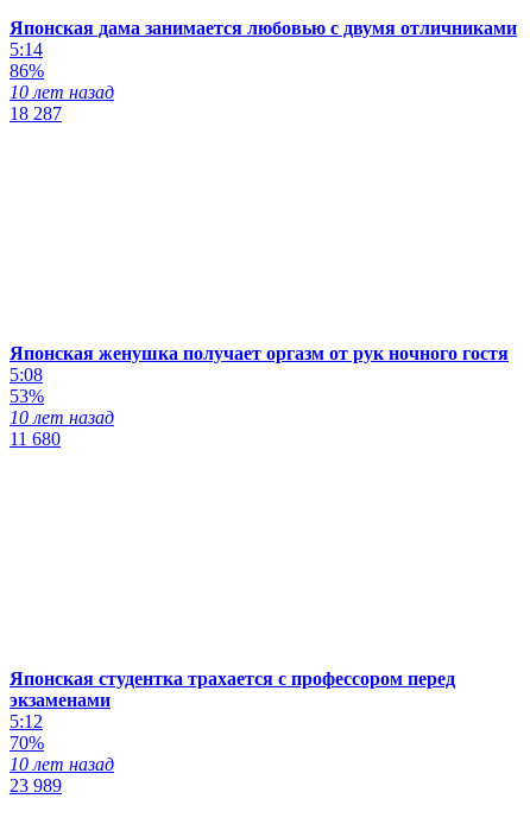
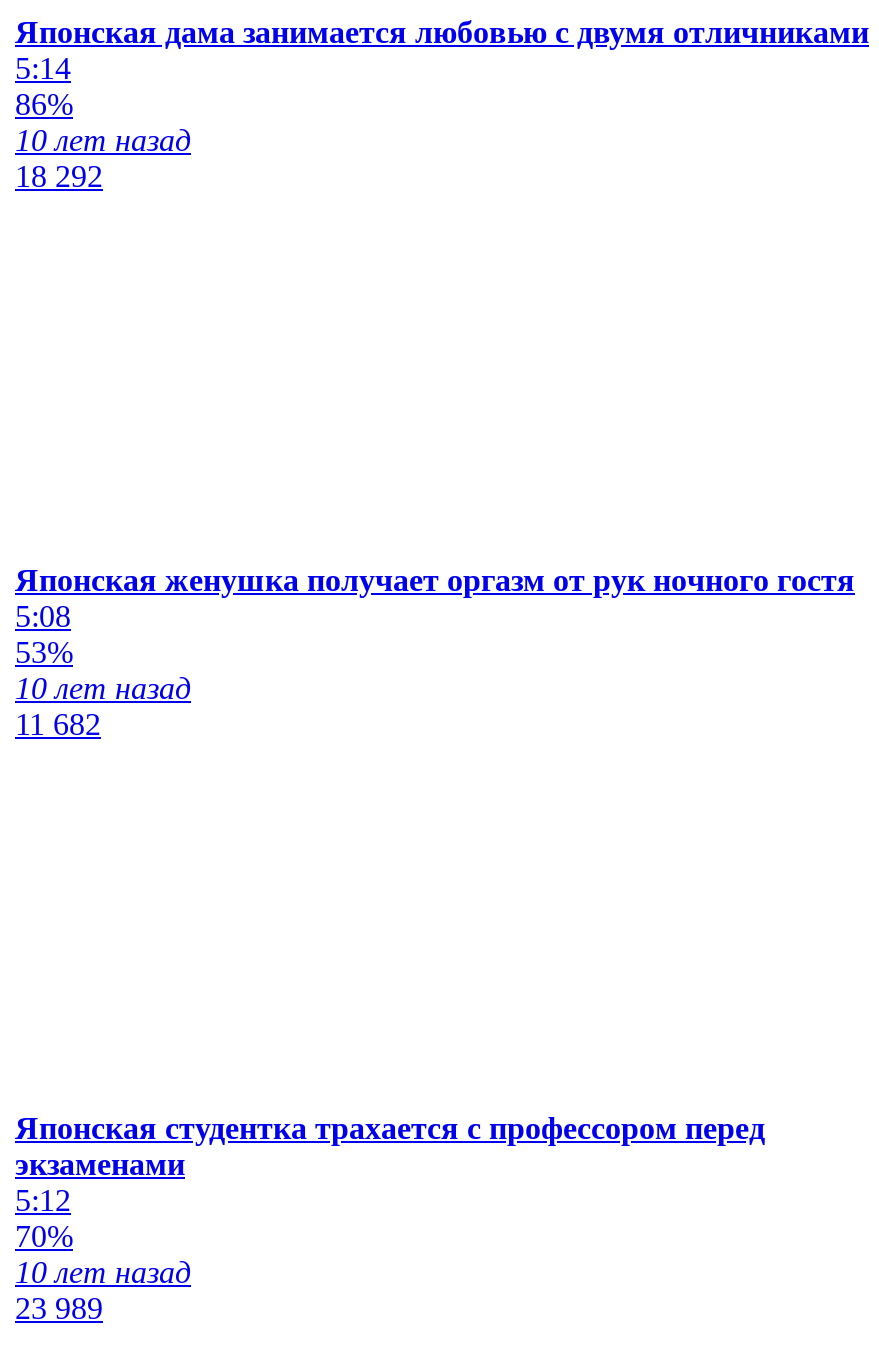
[10,103,62,123] 18 287 -> [15,159,103,193] 18 292
[10,429,61,449] 11 680 -> [15,707,101,741] 11 682

